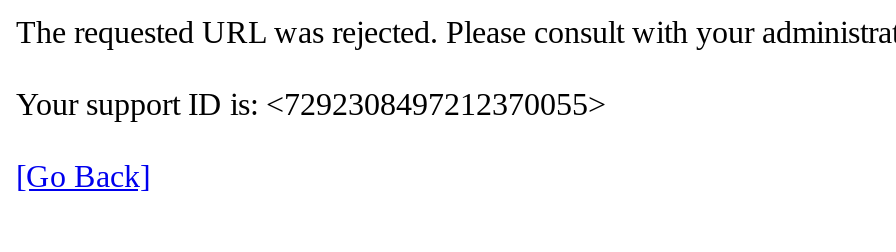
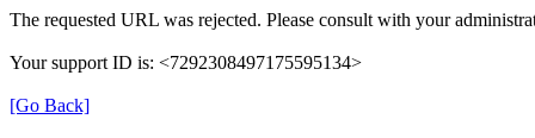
[16,87,606,121] Your support ID is: <7292308497212370055> -> [10,52,362,73] Your support ID is: <7292308497175595134>

